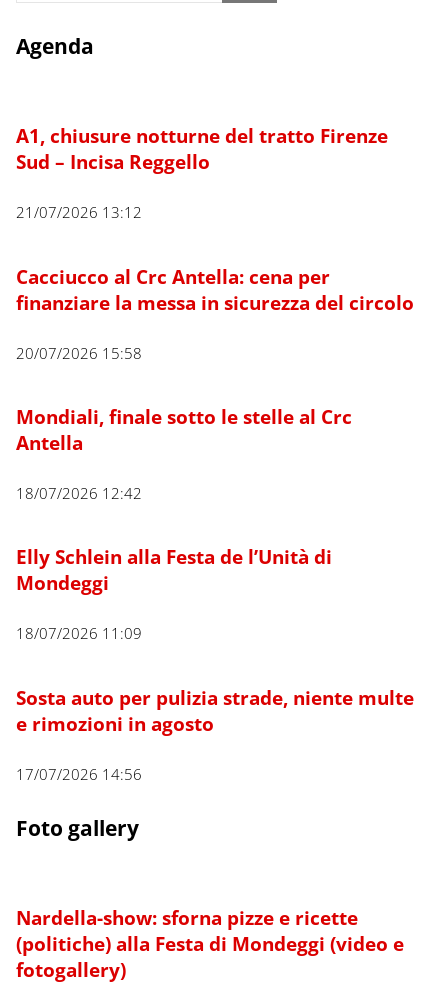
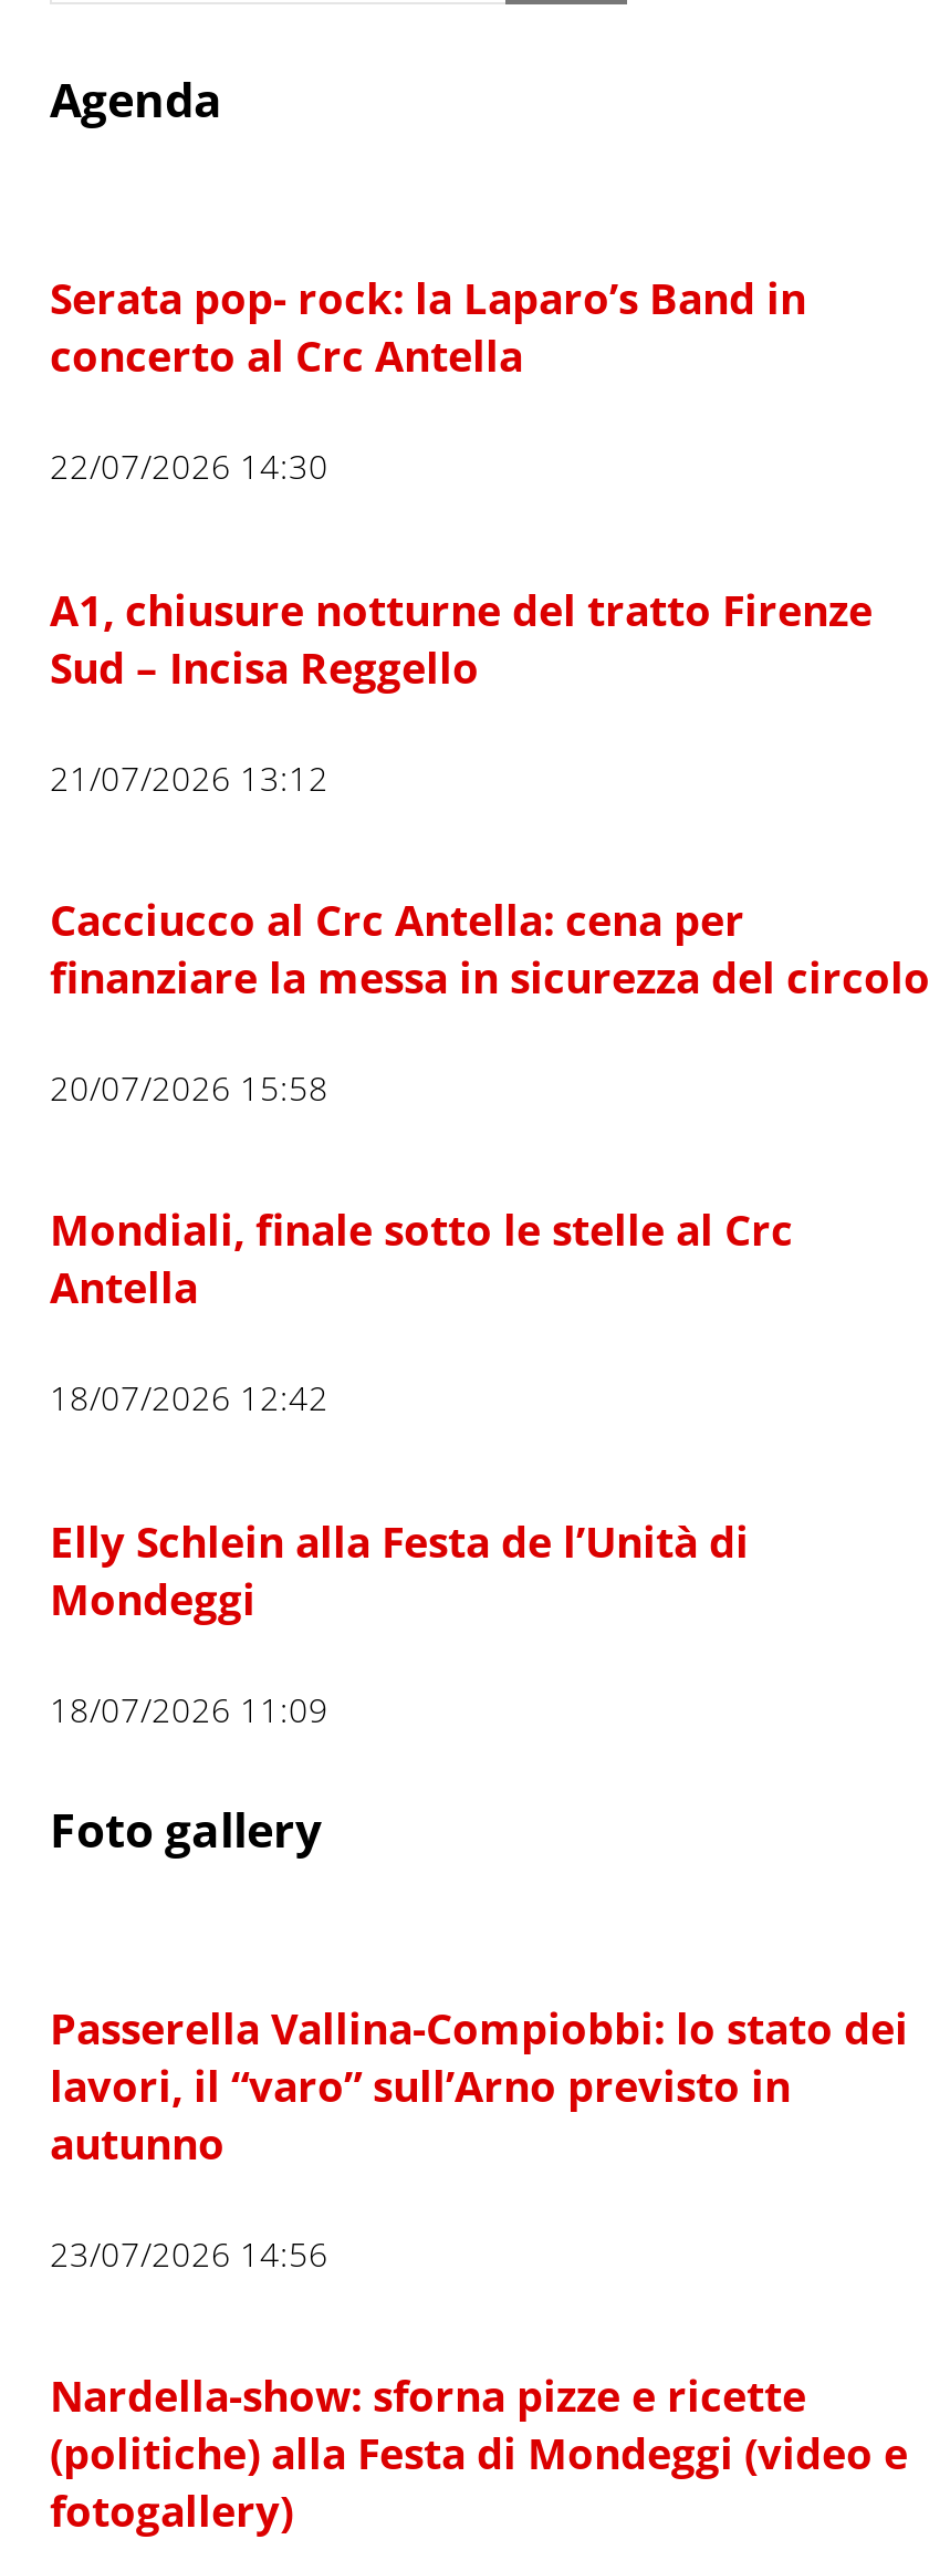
none -> [50,270,806,488] Serata pop- rock: la Laparo’s Band in | concerto al Crc Antella | 22/07/2026 14:30
[16,685,414,783] Sosta auto per pulizia strade, niente multe | e rimozioni in agosto | 17/07/2026 14:56 -> none
none -> [50,2000,908,2275] Passerella Vallina-Compiobbi: lo stato dei | lavori, il “varo” sull’Arno previsto in | autunno | 23/07/2026 14:56

